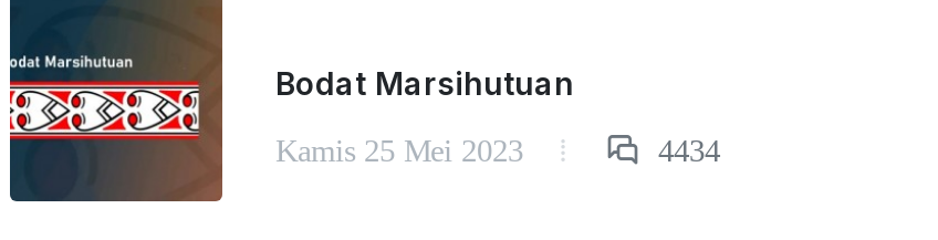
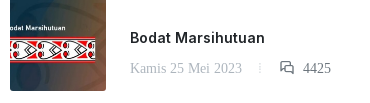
[649,133,720,168] 4434 -> [299,60,331,76] 4425

